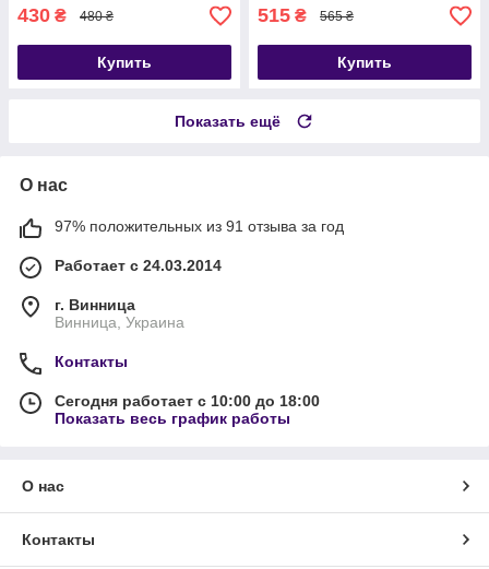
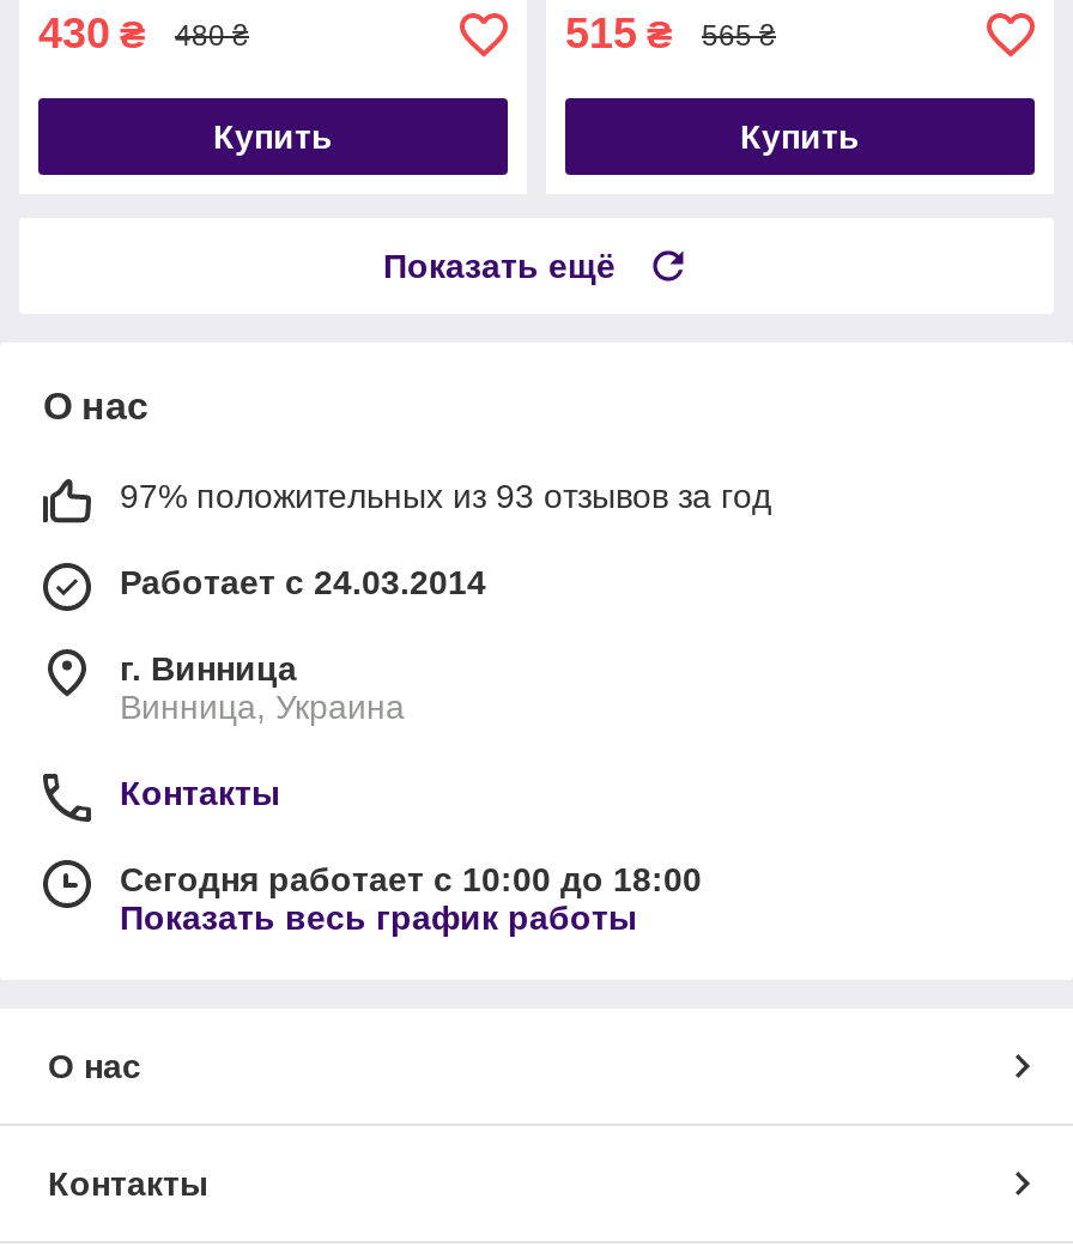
[55,218,344,235] 97% положительных из 91 отзыва за год -> [120,477,771,516] 97% положительных из 93 отзывов за год

